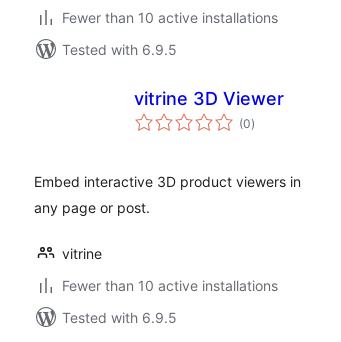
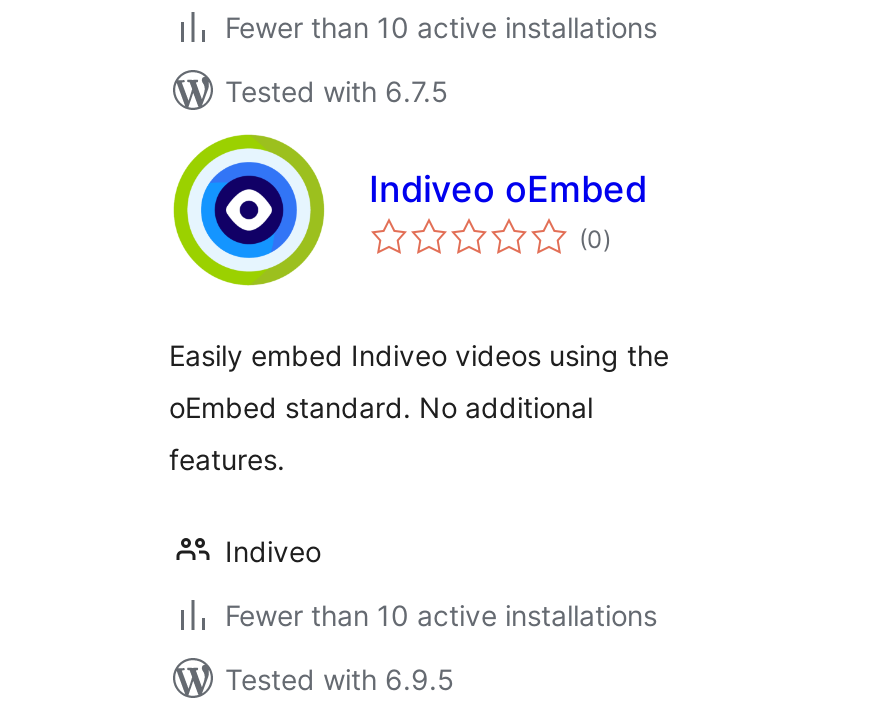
none -> [171,132,327,288] [image]
[62,41,177,58] Tested with 6.9.5 -> [225,74,449,108] Tested with 6.7.5
[134,88,284,109] vitrine 3D Viewer -> [369,168,647,210] Indiveo oEmbed
[34,173,301,262] Embed interactive 3D product viewers in | any page or post. | vitrine -> [169,338,669,568] Easily embed Indiveo videos using the | oEmbed standard. No additional | features. | Indiveo

